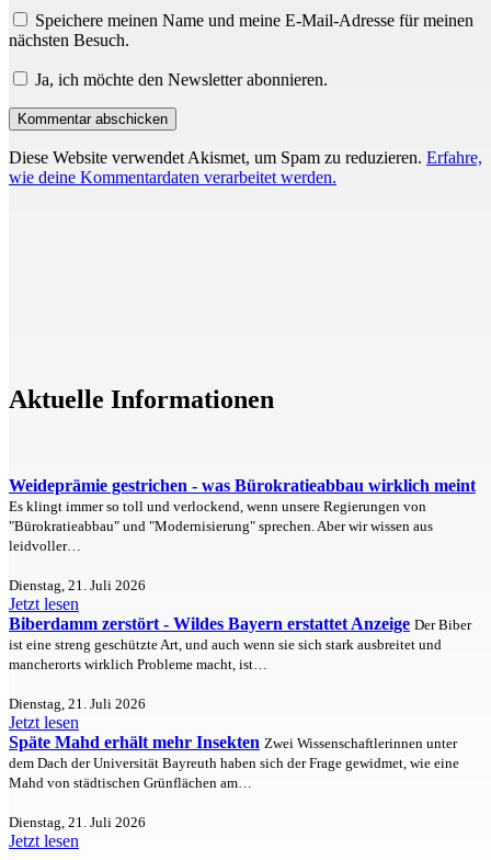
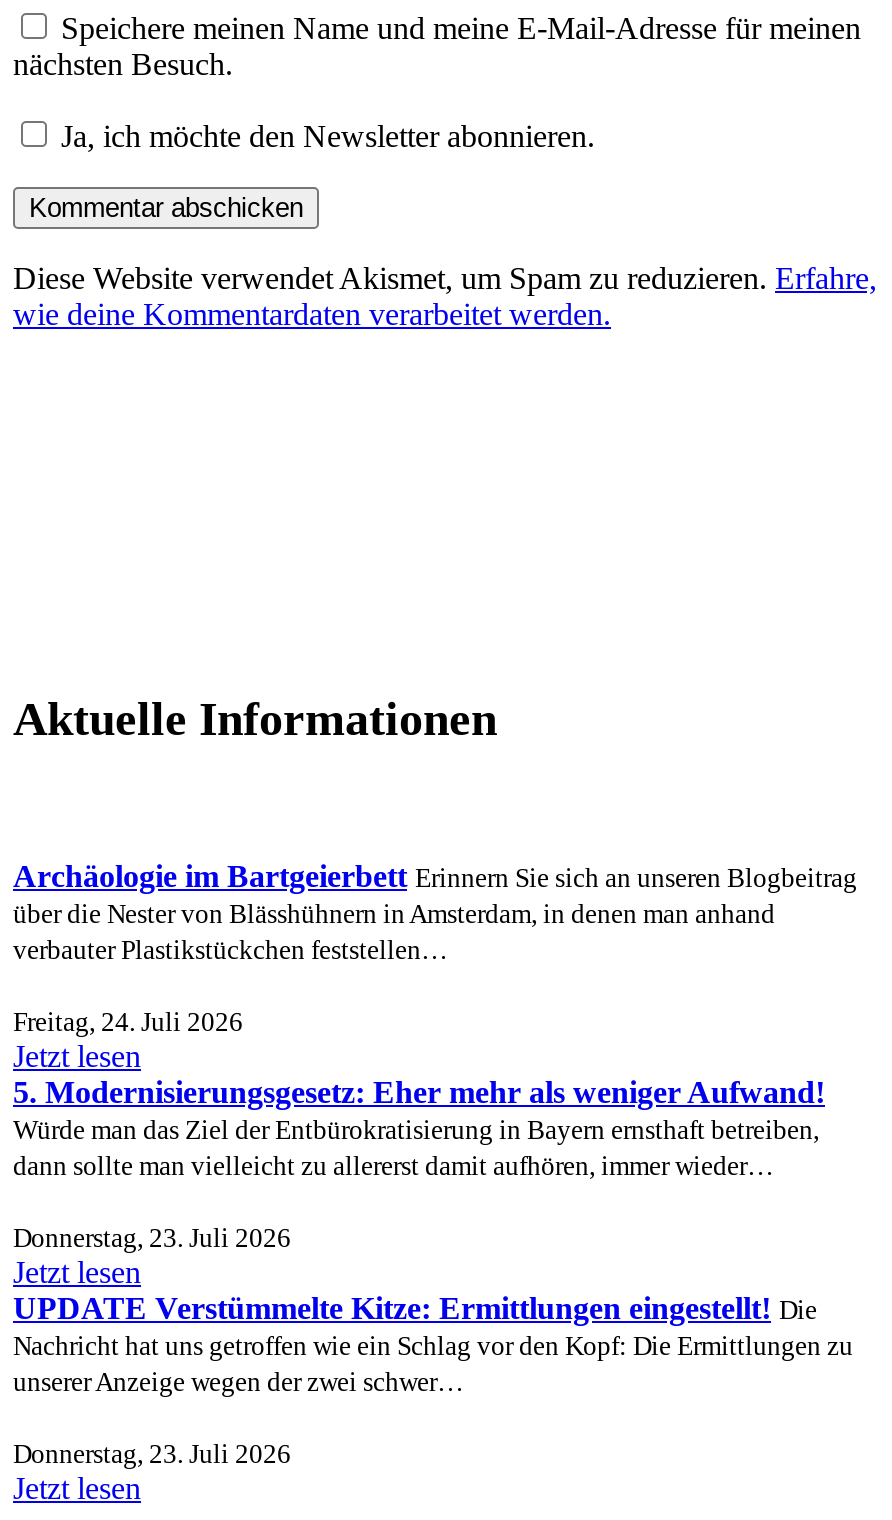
[9,476,476,554] Weideprämie gestrichen - was Bürokratieabbau wirklich meint | Es klingt immer so toll und verlockend, wenn unsere Regierungen von | "Bürokratieabbau" und "Modernisierung" sprechen. Aber wir wissen aus | leidvoller… -> [13,859,857,965] Archäologie im Bartgeierbett Erinnern Sie sich an unseren Blogbeitrag | über die Nester von Blässhühnern in Amsterdam, in denen man anhand | verbauter Plastikstückchen feststellen…
[9,577,146,593] Dienstag, 21. Juli 2026 -> [13,1007,243,1037] Freitag, 24. Juli 2026
[9,614,471,672] Biberdamm zerstört - Wildes Bayern erstattet Anzeige Der Biber | ist eine streng geschützte Art, und auch wenn sie sich stark ausbreitet und | mancherorts wirklich Probleme macht, ist… -> [13,1075,825,1181] 5. Modernisierungsgesetz: Eher mehr als weniger Aufwand! | Würde man das Ziel der Entbürokratisierung in Bayern ernsthaft betreiben, | dann sollte man vielleicht zu allererst damit aufhören, immer wieder…
[9,695,146,712] Dienstag, 21. Juli 2026 -> [13,1223,291,1253] Donnerstag, 23. Juli 2026
[9,733,459,791] Späte Mahd erhält mehr Insekten Zwei Wissenschaftlerinnen unter | dem Dach der Universität Bayreuth haben sich der Frage gewidmet, wie eine | Mahd von städtischen Grünflächen am… -> [13,1291,853,1397] UPDATE Verstümmelte Kitze: Ermittlungen eingestellt! Die | Nachricht hat uns getroffen wie ein Schlag vor den Kopf: Die Ermittlungen zu | unserer Anzeige wegen der zwei schwer…
[9,814,146,830] Dienstag, 21. Juli 2026 -> [13,1439,291,1469] Donnerstag, 23. Juli 2026

